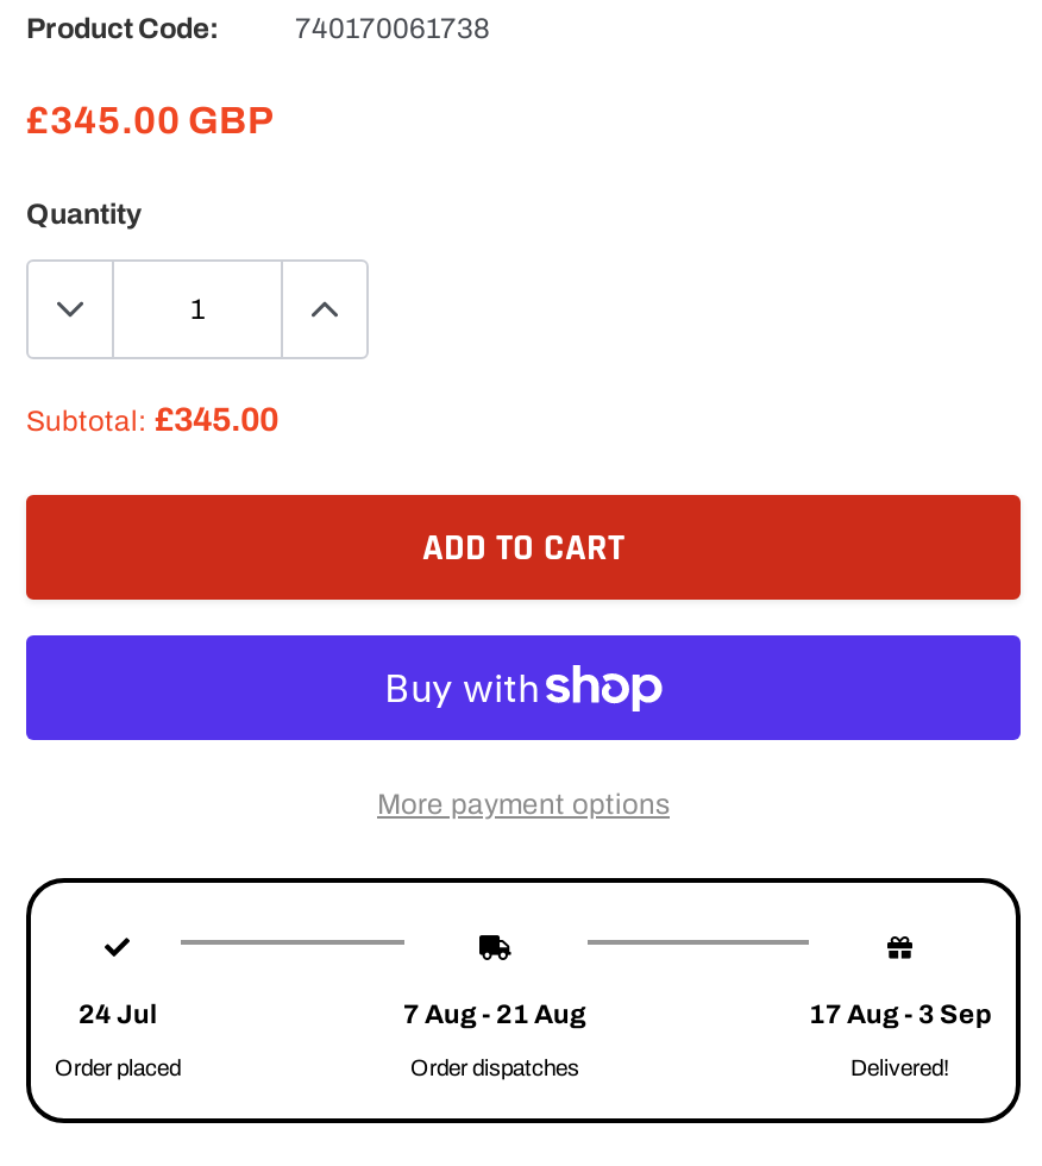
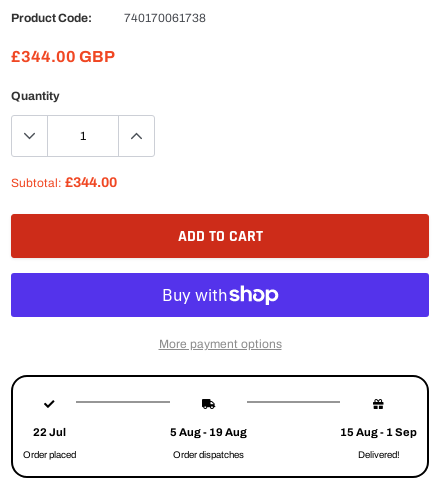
[26,99,274,140] £345.00 GBP -> [11,48,115,65] £344.00 GBP
[26,402,278,437] Subtotal: £345.00 -> [11,175,117,190] Subtotal: £344.00
[79,999,157,1028] 24 Jul -> [33,426,66,438] 22 Jul
[403,999,586,1028] 7 Aug - 21 Aug -> [169,426,246,438] 5 Aug - 19 Aug
[809,999,992,1028] 17 Aug - 3 Sep -> [340,426,417,438] 15 Aug - 1 Sep

